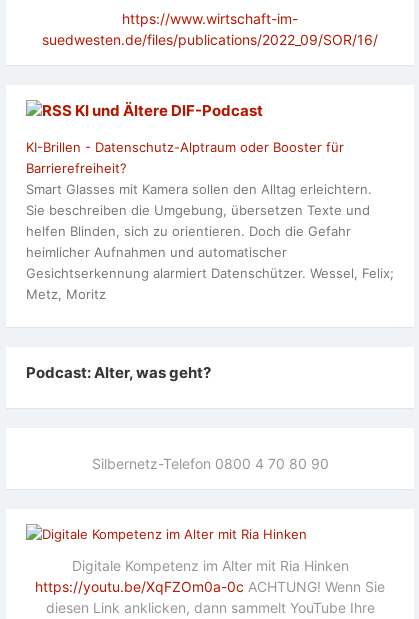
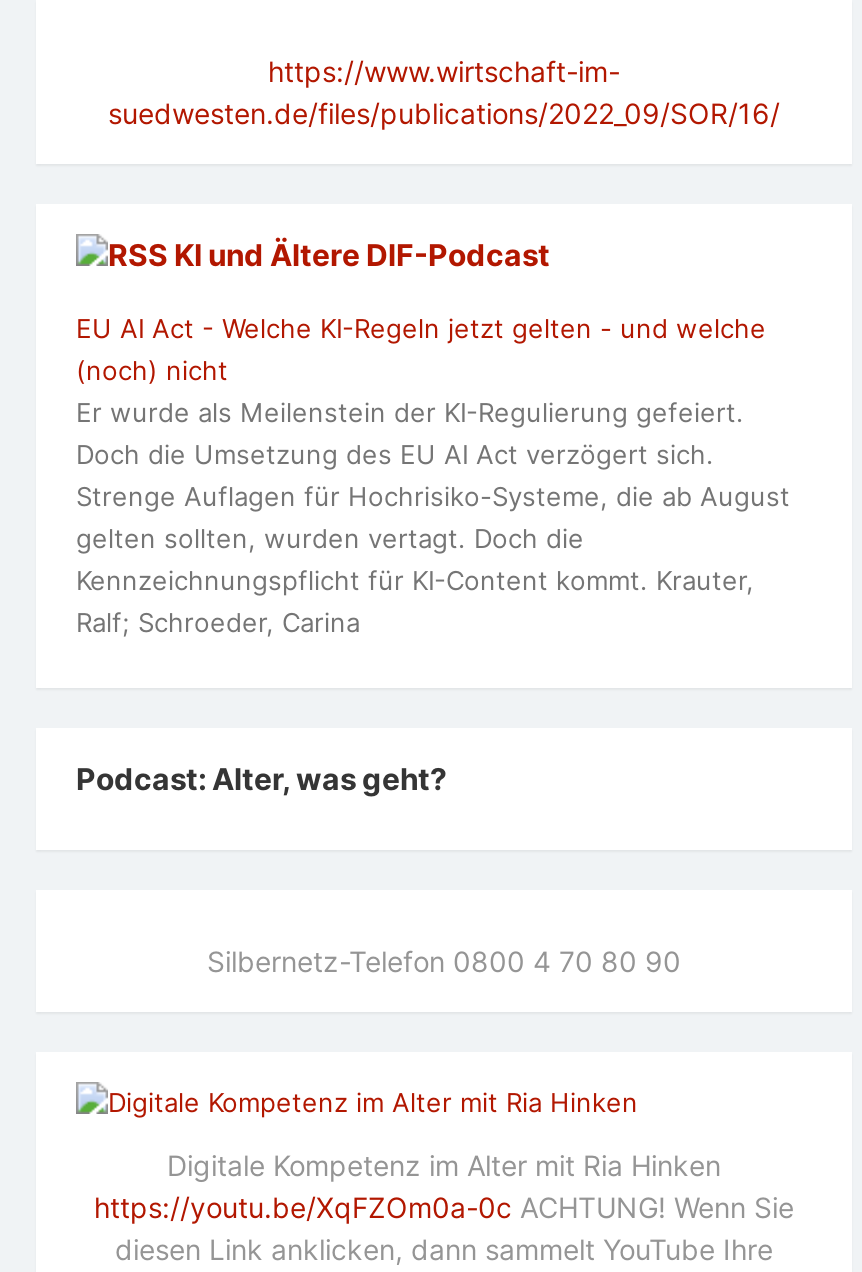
[26,139,394,302] KI-Brillen - Datenschutz-Alptraum oder Booster für | Barrierefreiheit? | Smart Glasses mit Kamera sollen den Alltag erleichtern. | Sie beschreiben die Umgebung, übersetzen Texte und | helfen Blinden, sich zu orientieren. Doch die Gefahr | heimlicher Aufnahmen und automatischer | Gesichtserkennung alarmiert Datenschützer. Wessel, Felix; | Metz, Moritz -> [76,313,790,639] EU AI Act - Welche KI-Regeln jetzt gelten - und welche | (noch) nicht | Er wurde als Meilenstein der KI-Regulierung gefeiert. | Doch die Umsetzung des EU AI Act verzögert sich. | Strenge Auflagen für Hochrisiko-Systeme, die ab August | gelten sollten, wurden vertagt. Doch die | Kennzeichnungspflicht für KI-Content kommt. Krauter, | Ralf; Schroeder, Carina

